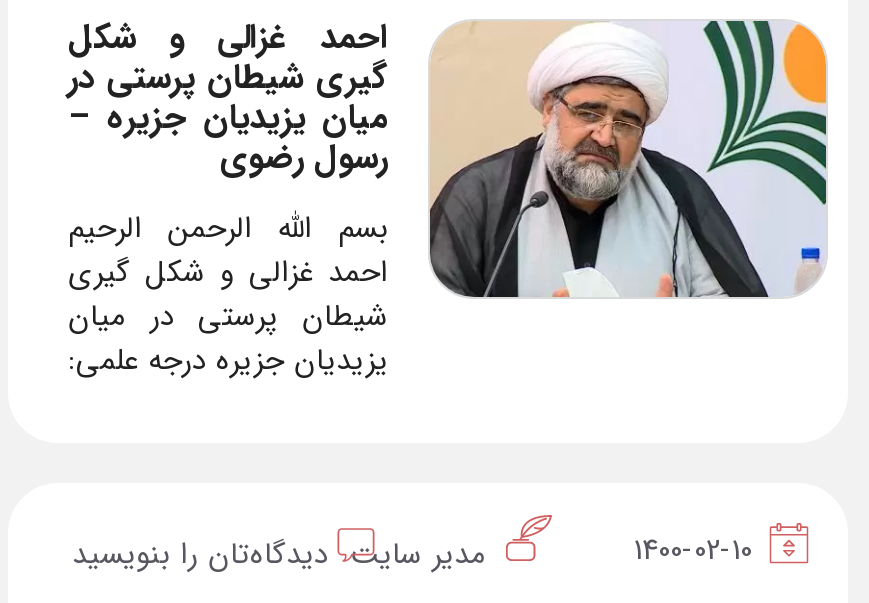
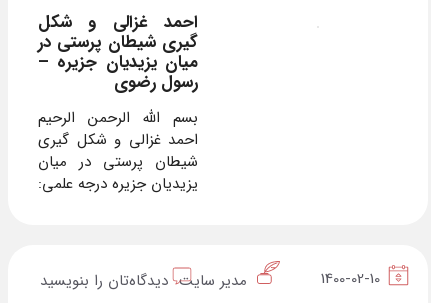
[428,19,828,299] [image] -> none

